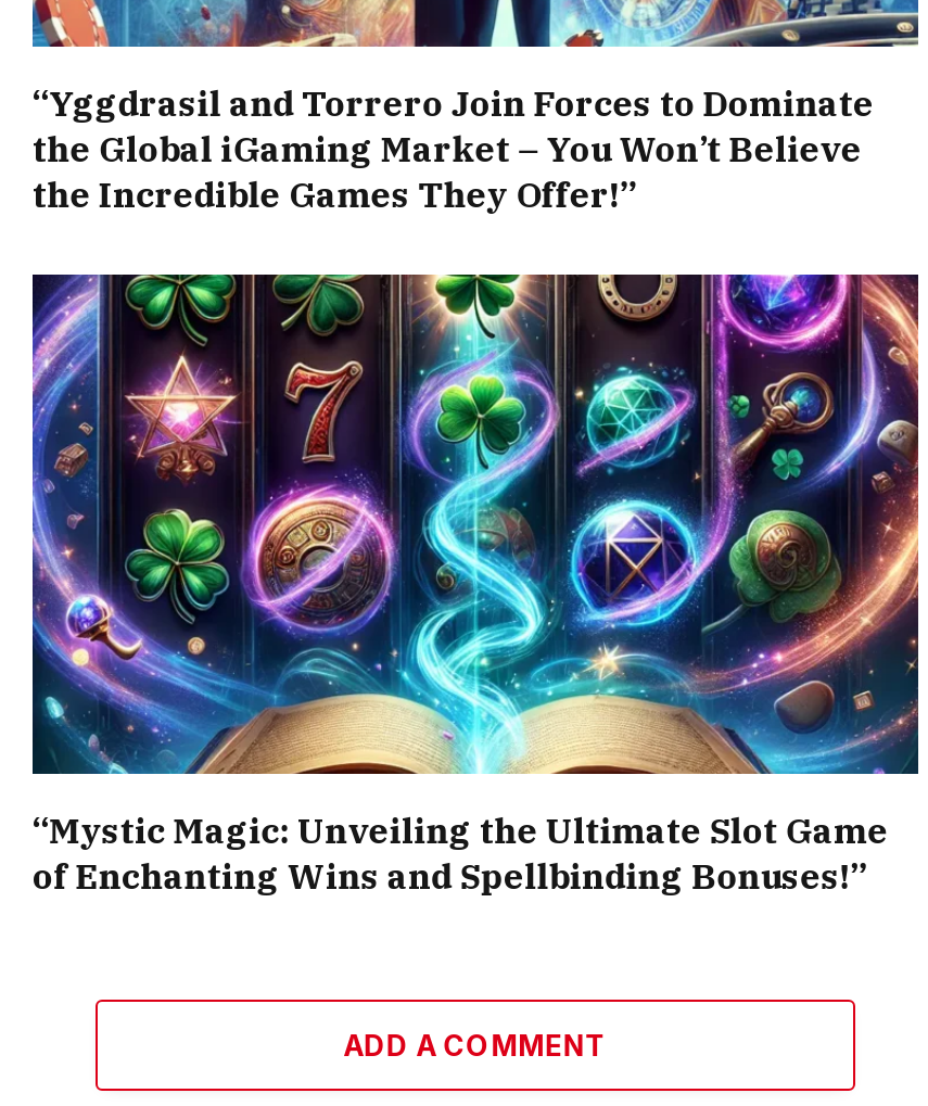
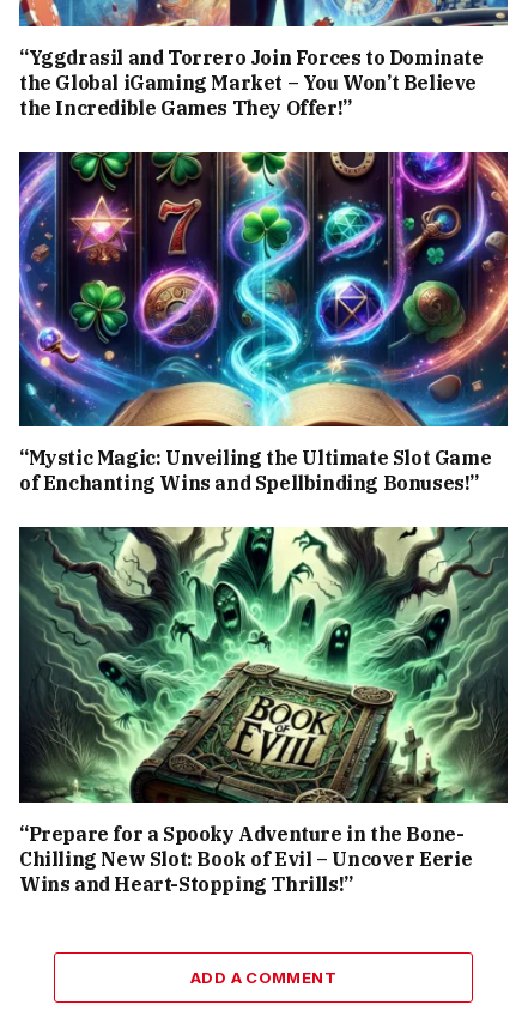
none -> [18,526,509,896] [image] | “Prepare for a Spooky Adventure in the Bone- | Chilling New Slot: Book of Evil – Uncover Eerie | Wins and Heart-Stopping Thrills!”

